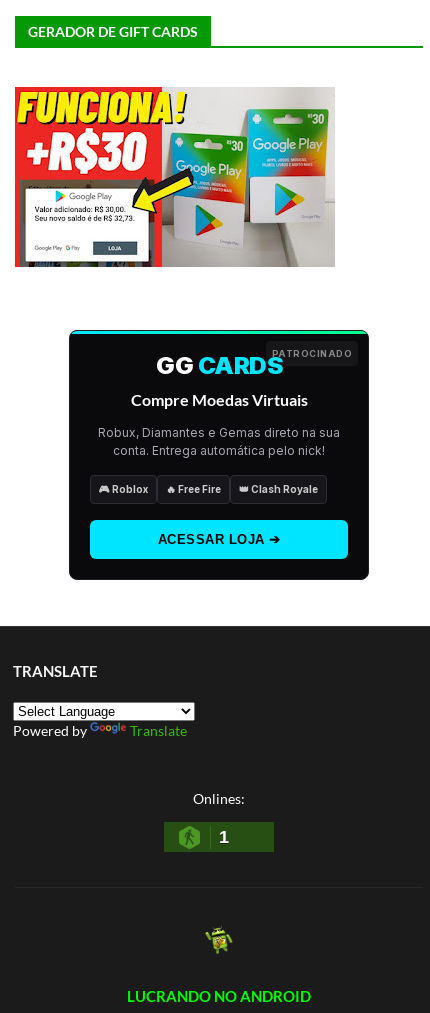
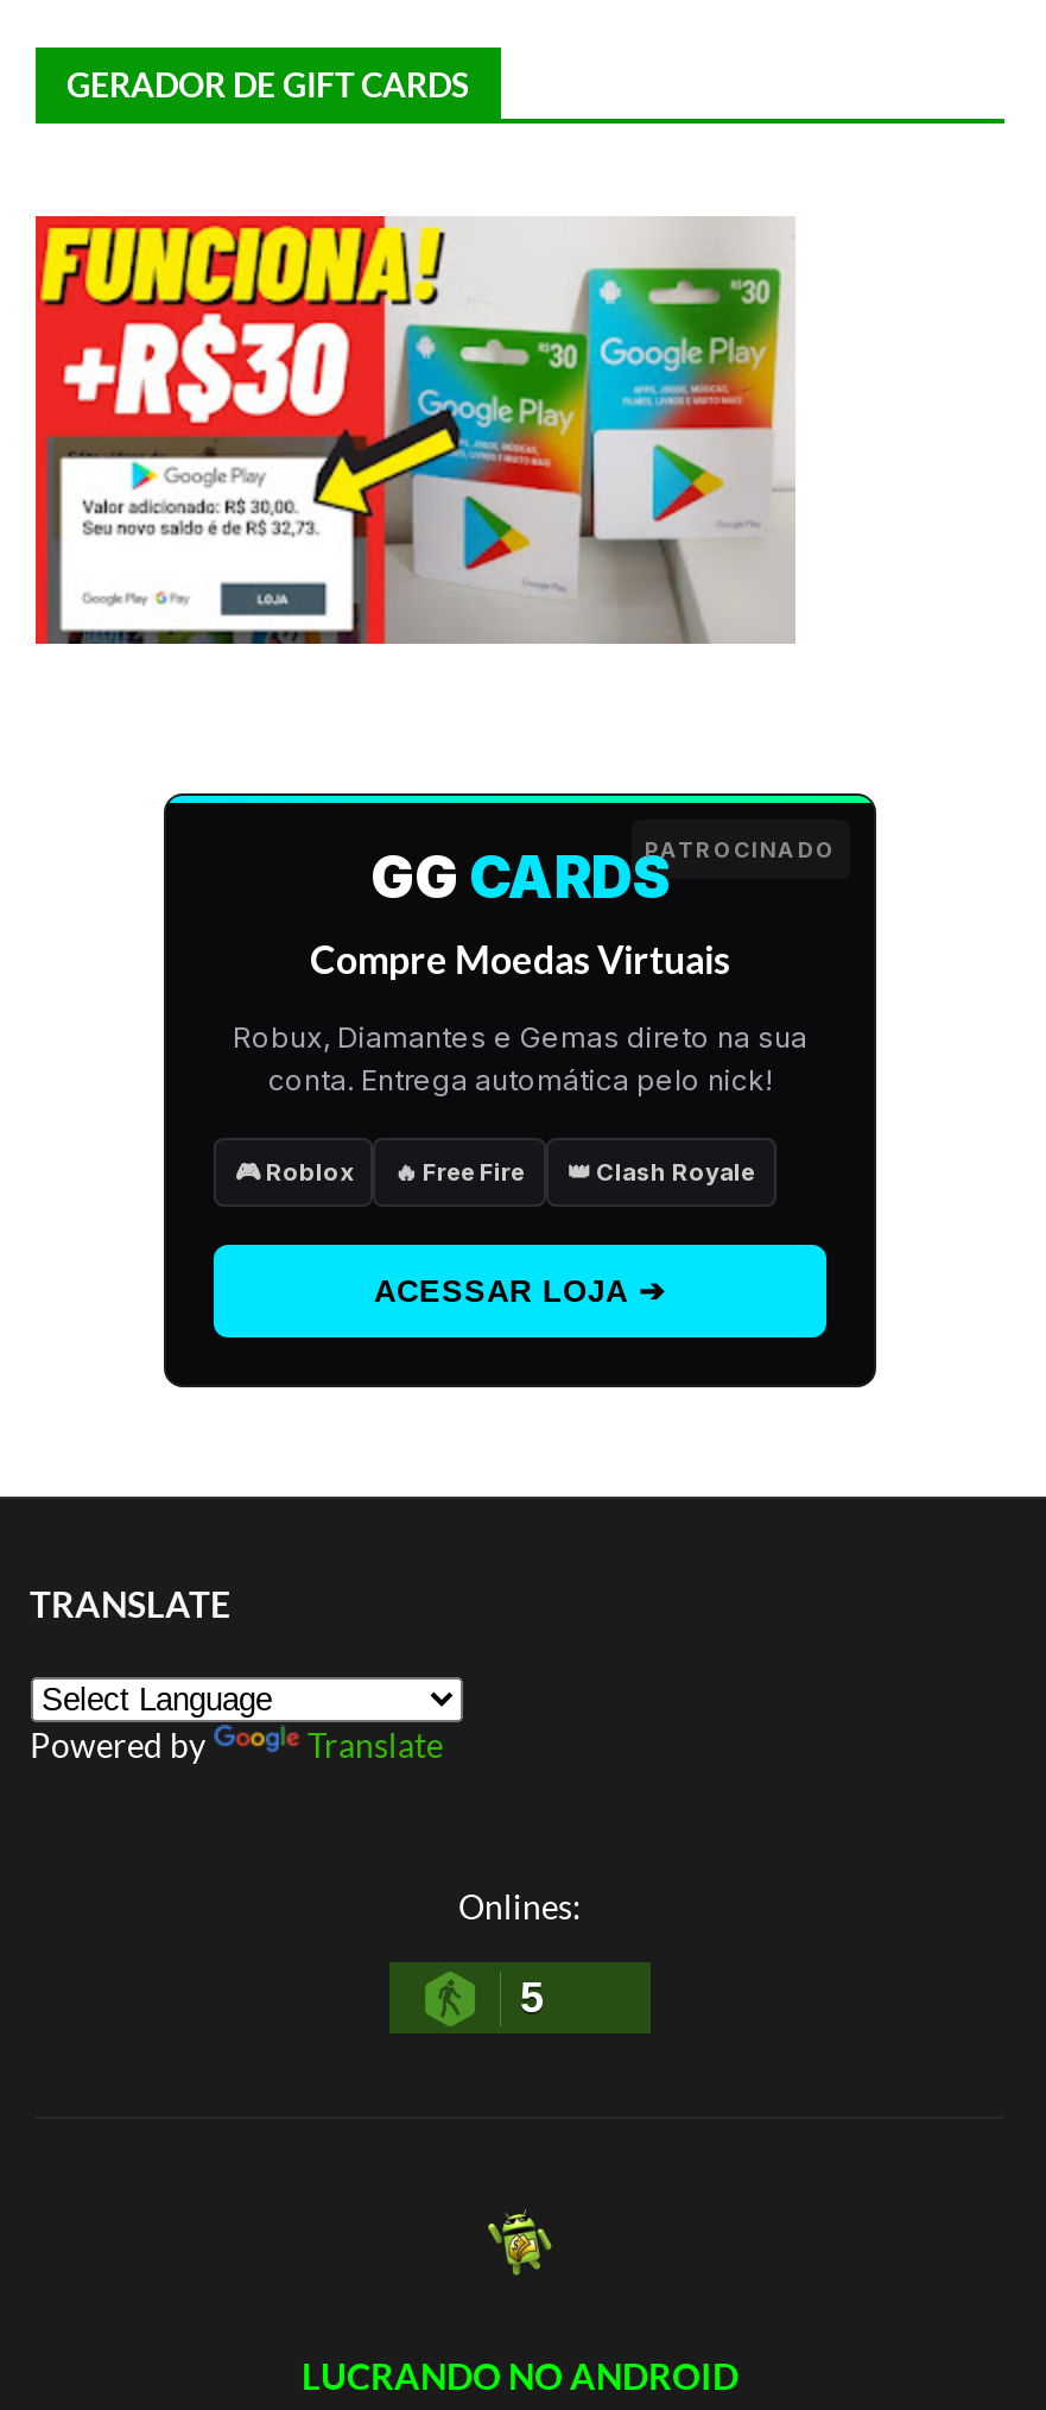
[219,826,227,846] 1 -> [520,1973,539,2020] 5

